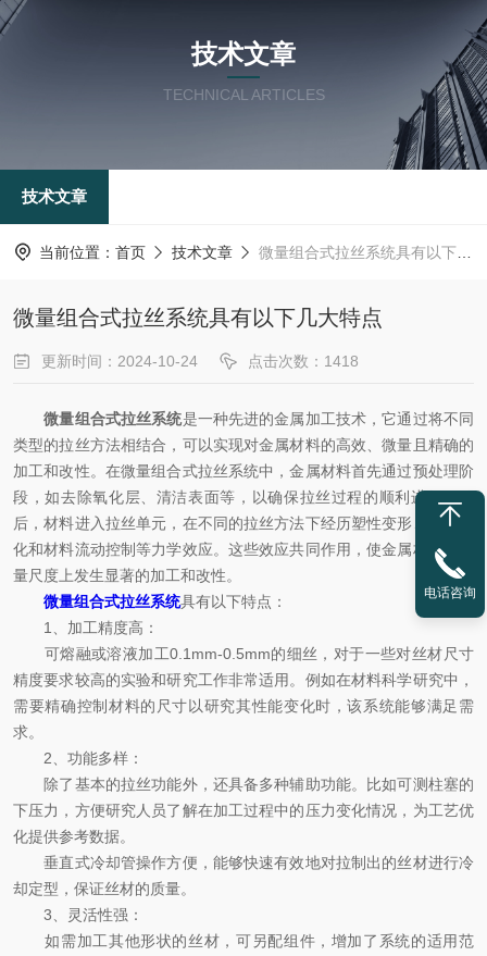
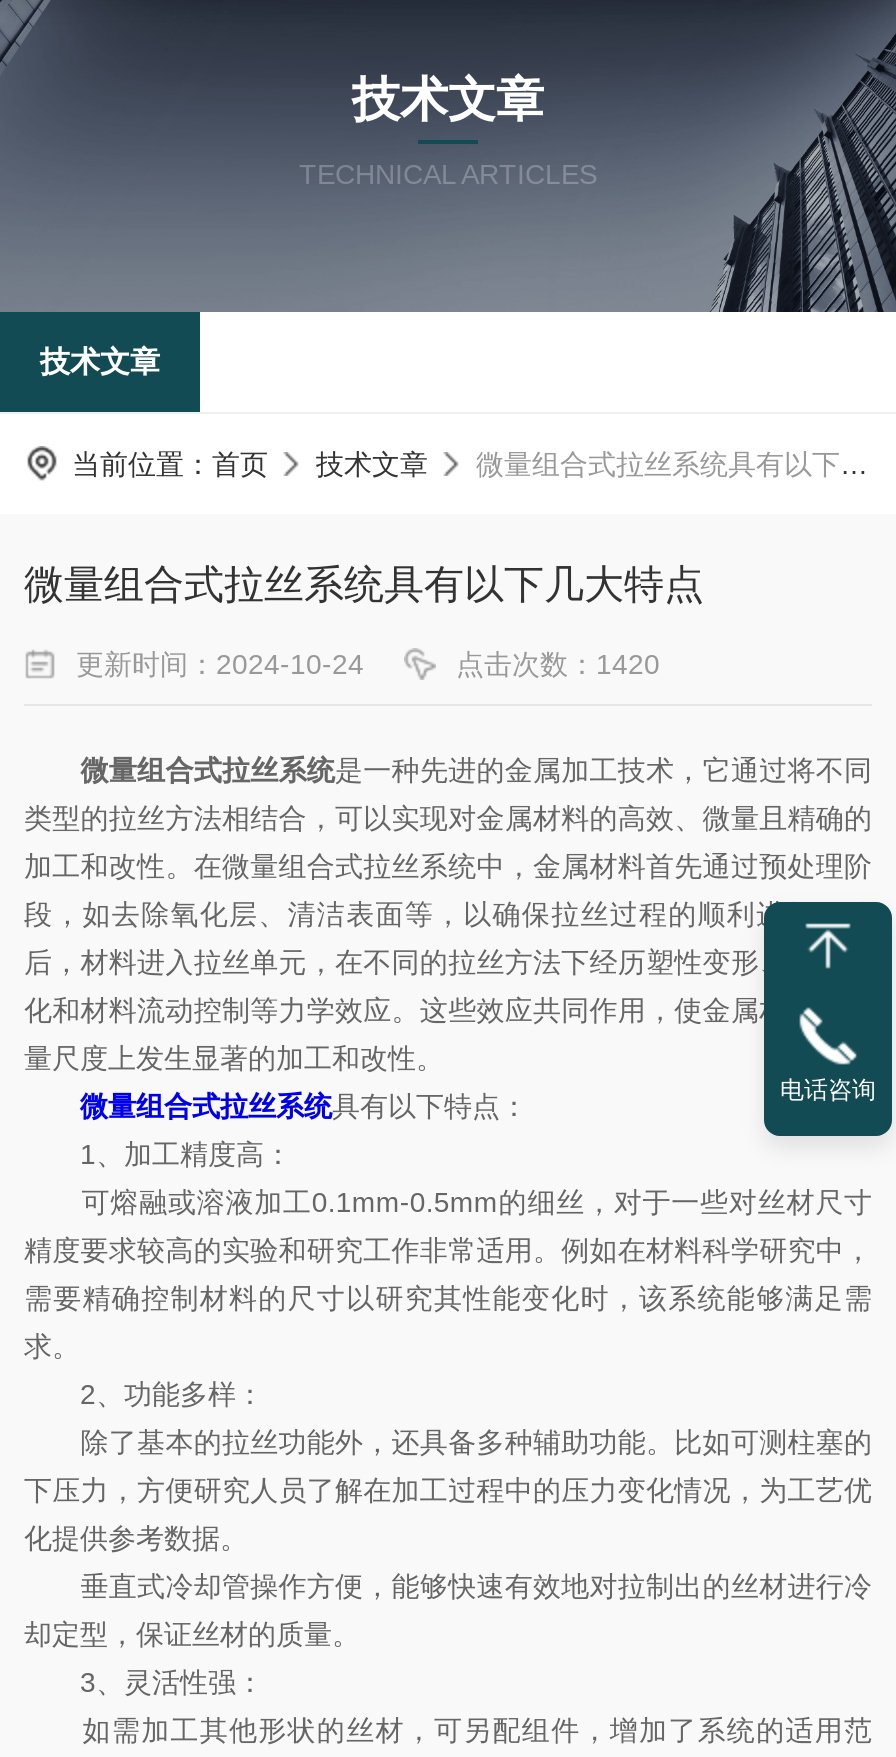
[248,352,359,370] 点击次数：1418 -> [456,648,660,680] 点击次数：1420

